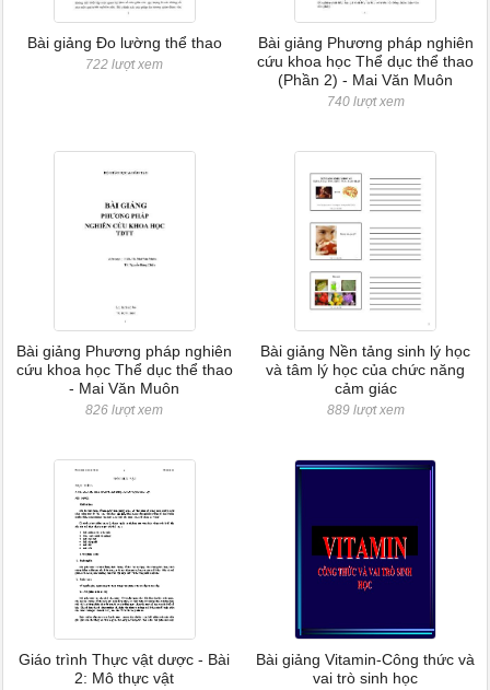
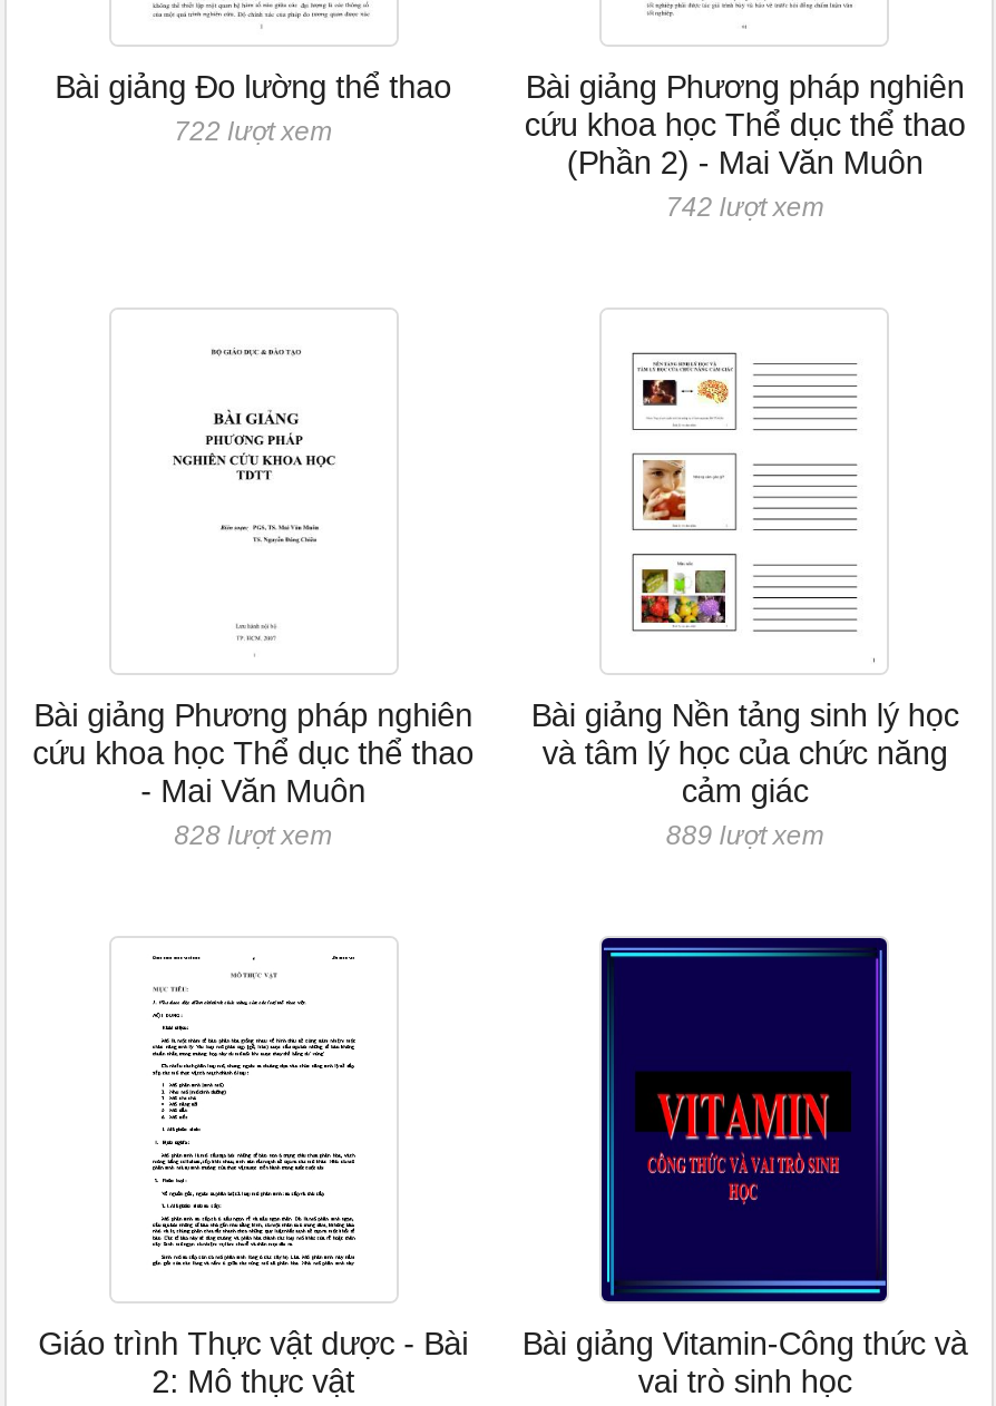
[327,94,405,109] 740 lượt xem -> [666,192,824,223] 742 lượt xem
[85,402,163,418] 826 lượt xem -> [174,820,332,851] 828 lượt xem

